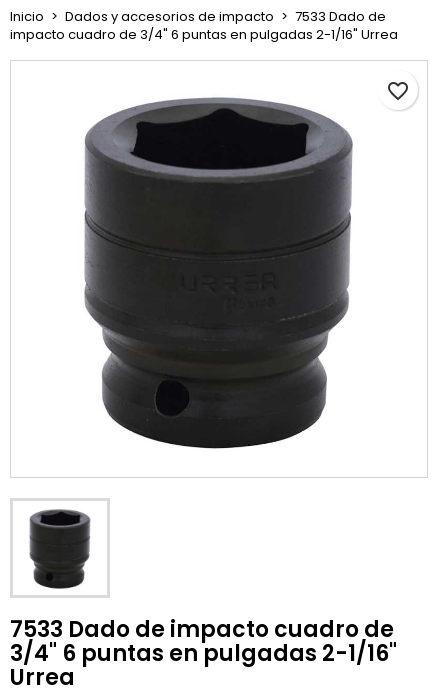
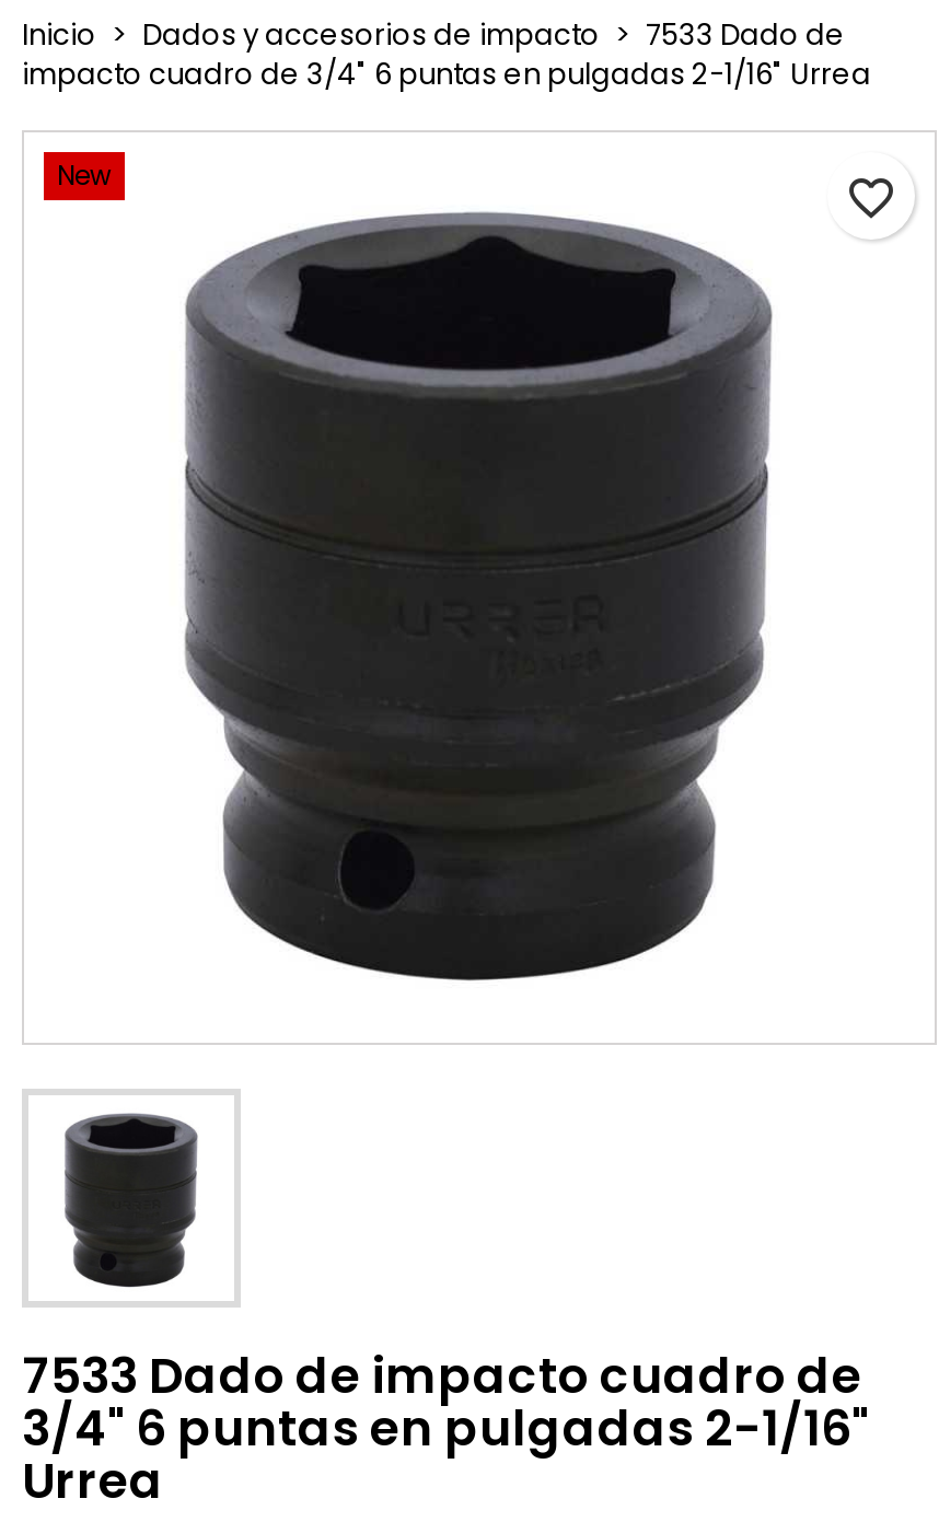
none -> [57,155,112,193] New

